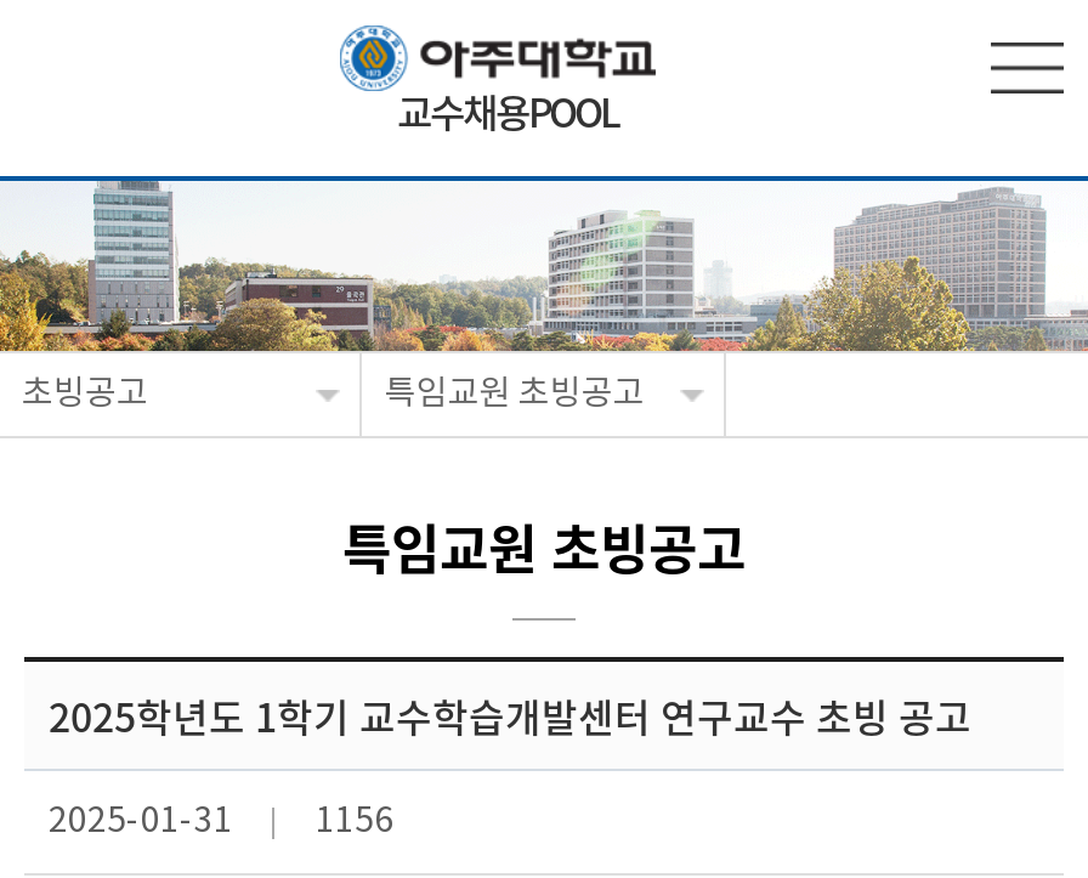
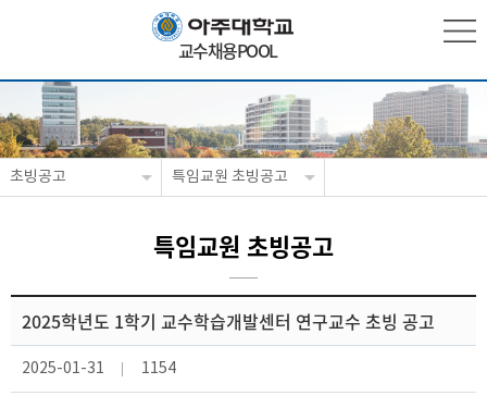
[316,803,393,842] 1156 -> [141,360,176,378] 1154

